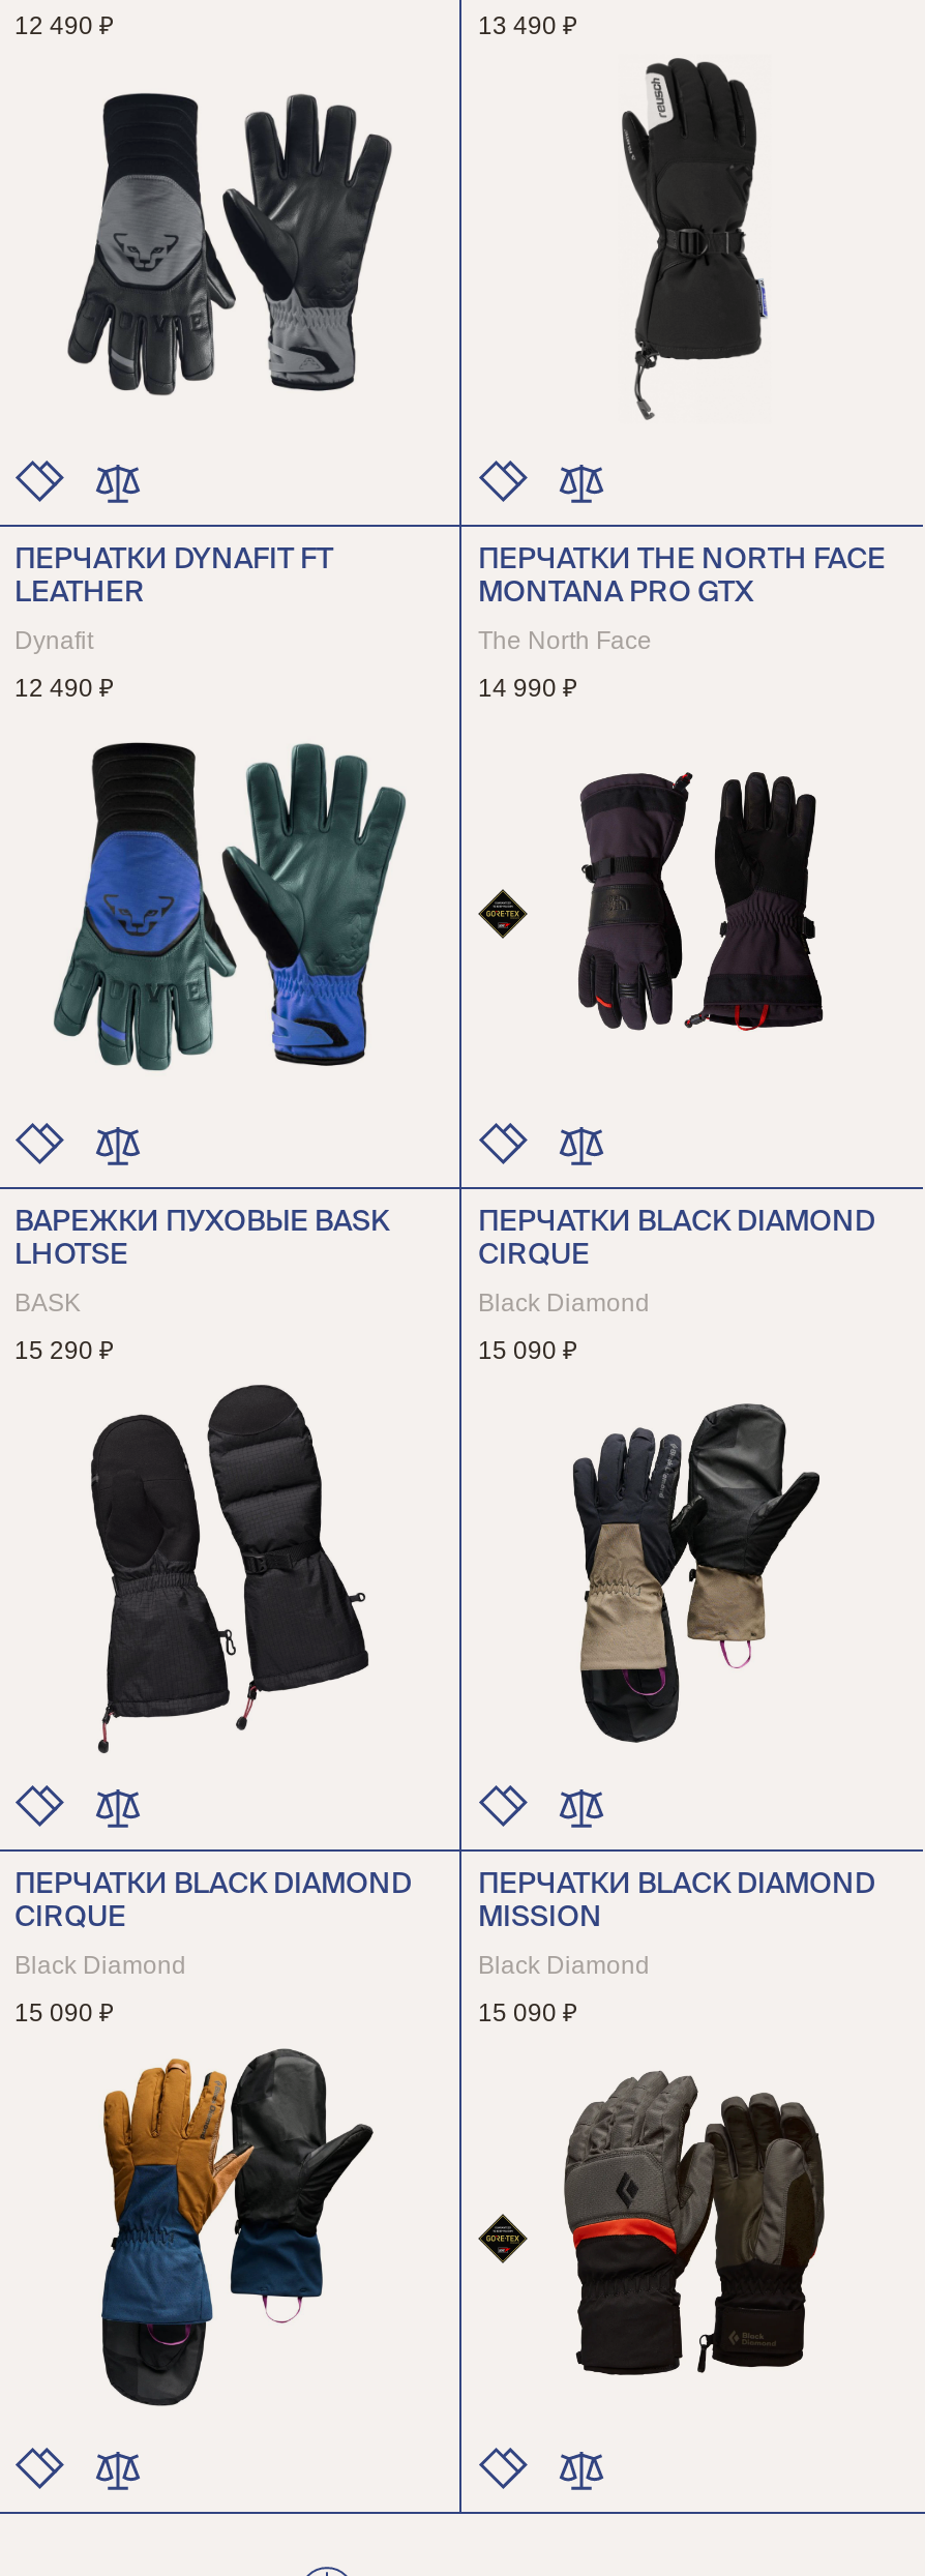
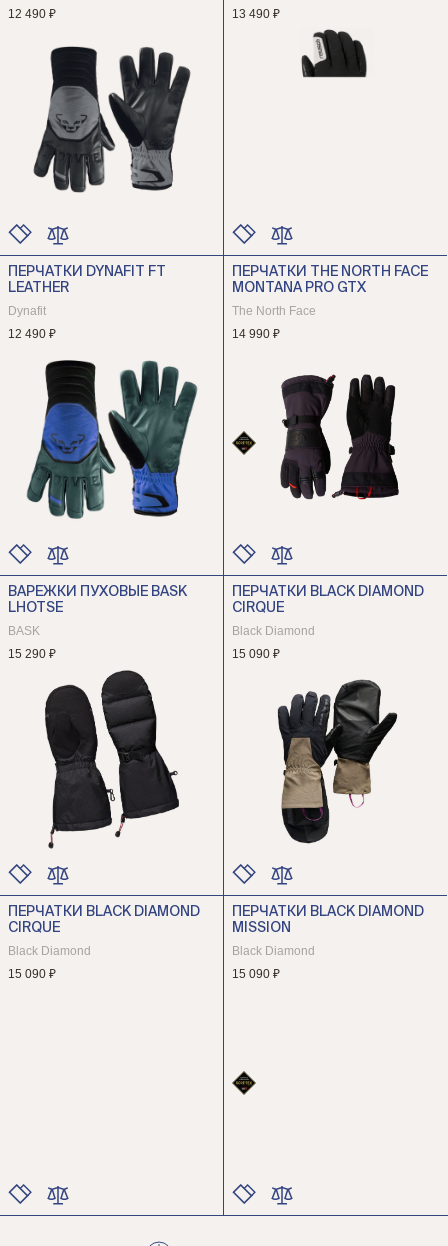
[625,156,770,421] [image] -> none
[99,2046,375,2408] [image] -> none
[563,2069,826,2377] [image] -> none

